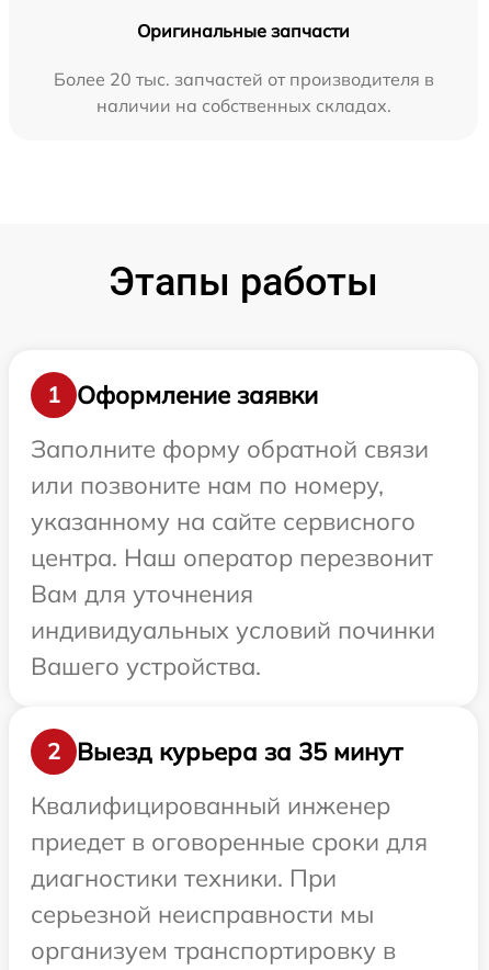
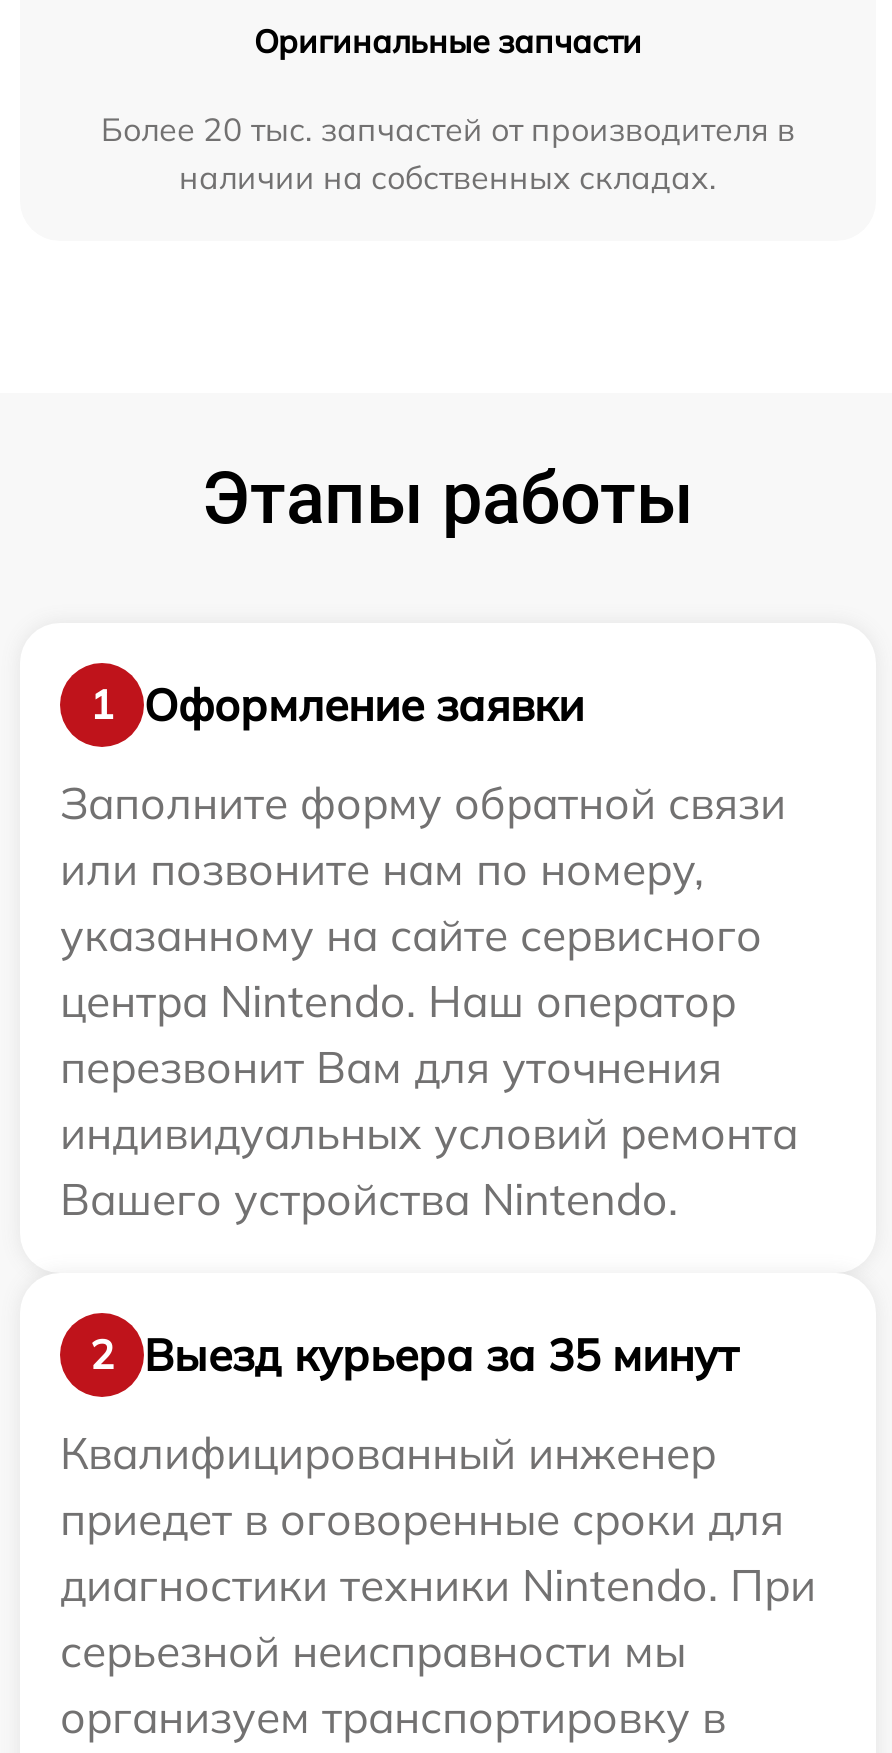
[31,542,435,682] центра. Наш оператор перезвонит | Вам для уточнения | индивидуальных условий починки | Вашего устройства. -> [60,973,798,1227] центра Nintendo. Наш оператор | перезвонит Вам для уточнения | индивидуальных условий ремонта | Вашего устройства Nintendo.
[31,863,337,893] диагностики техники. При -> [60,1557,816,1613] диагностики техники Nintendo. При

